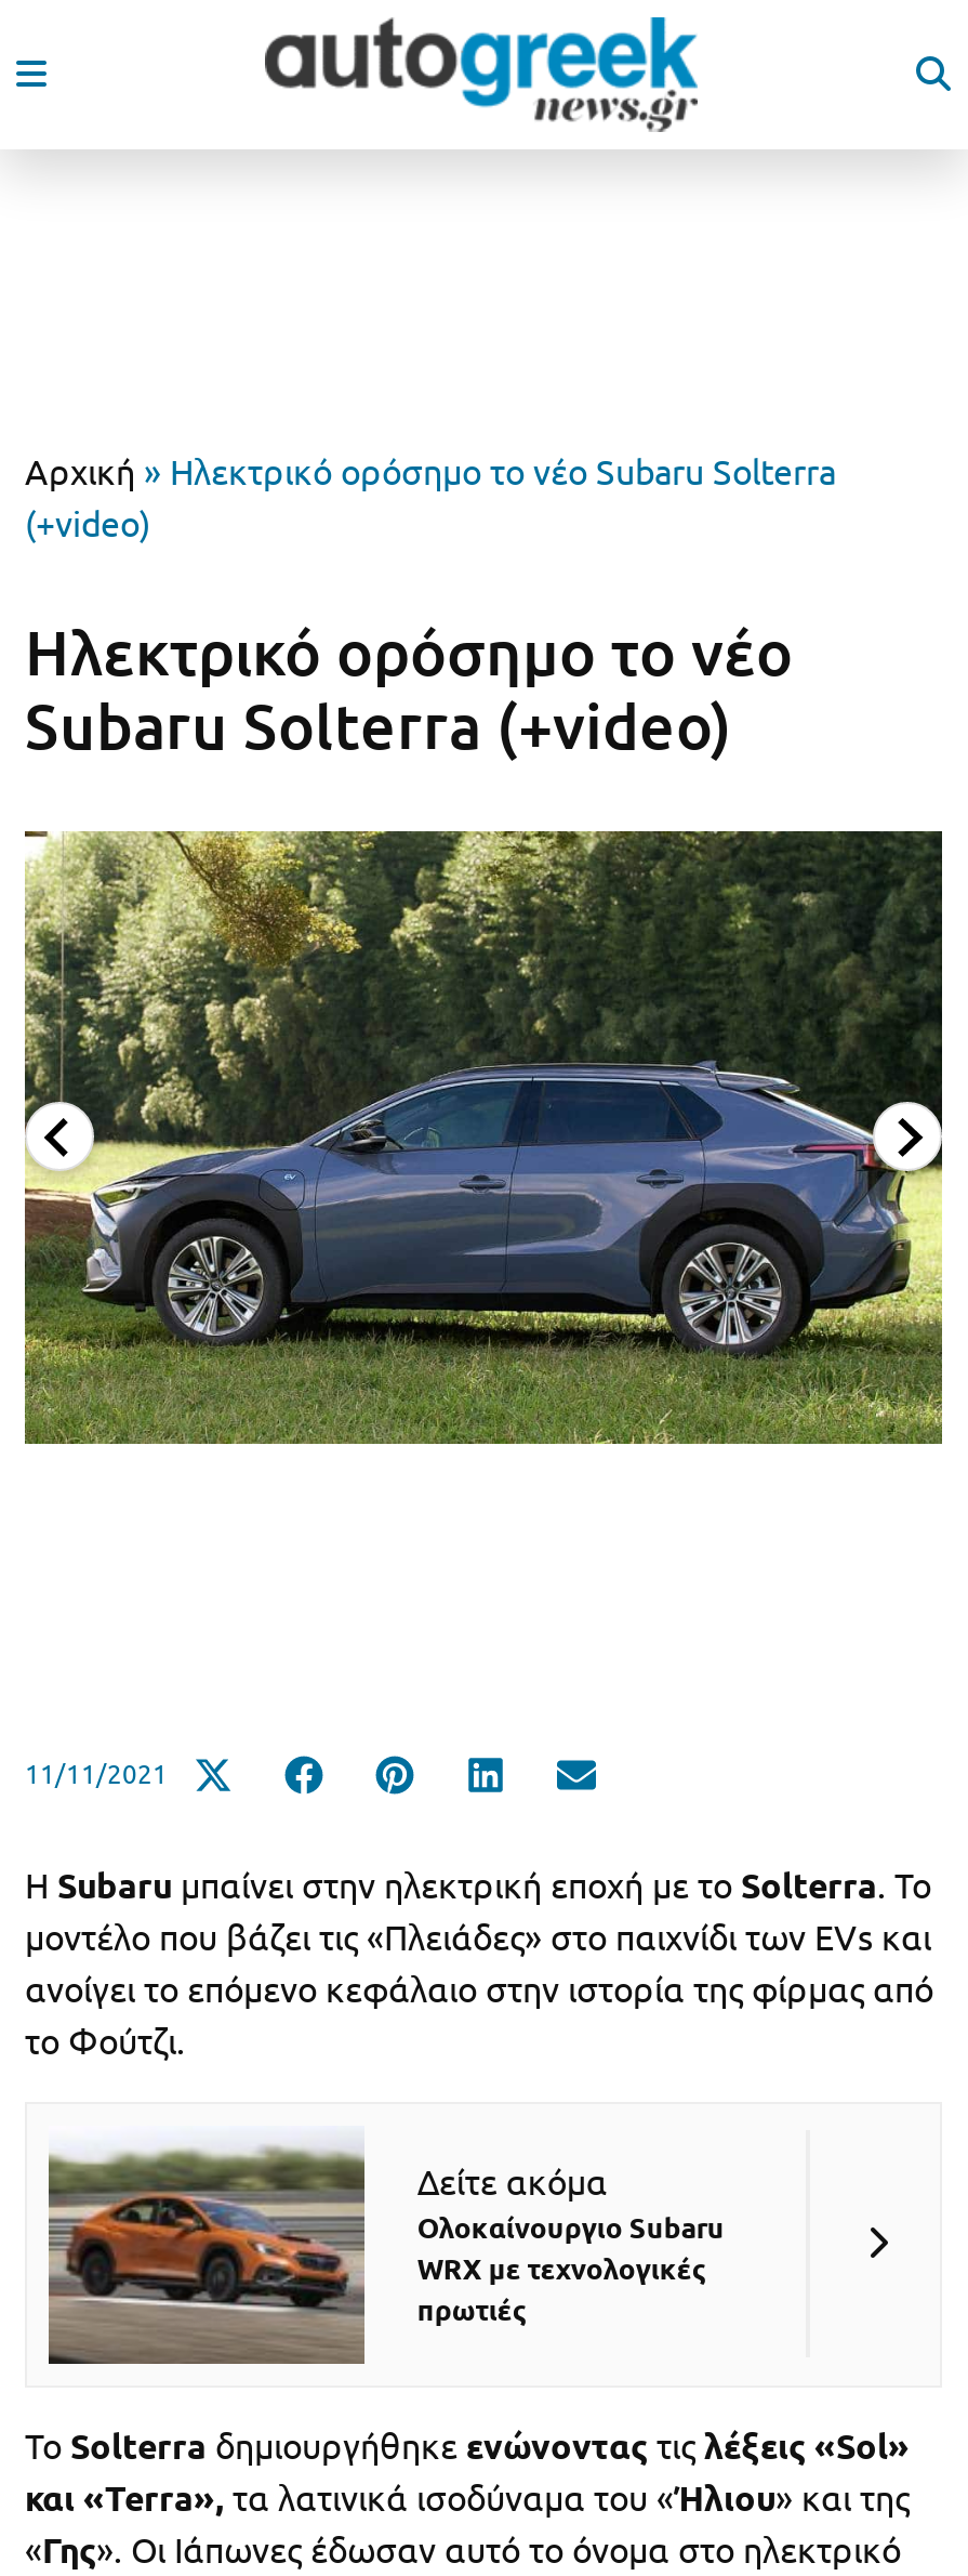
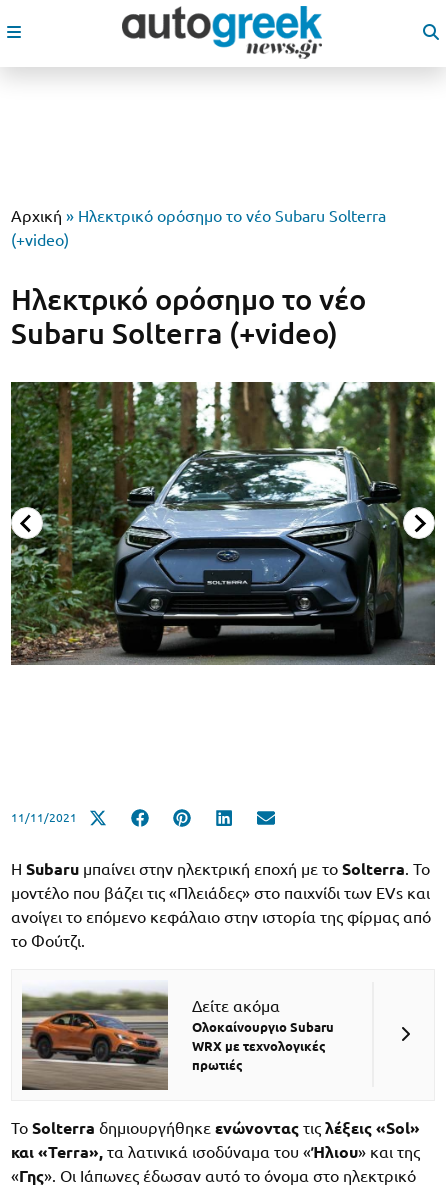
[23,829,944,1446] [image] -> [10,381,436,665] [image]

